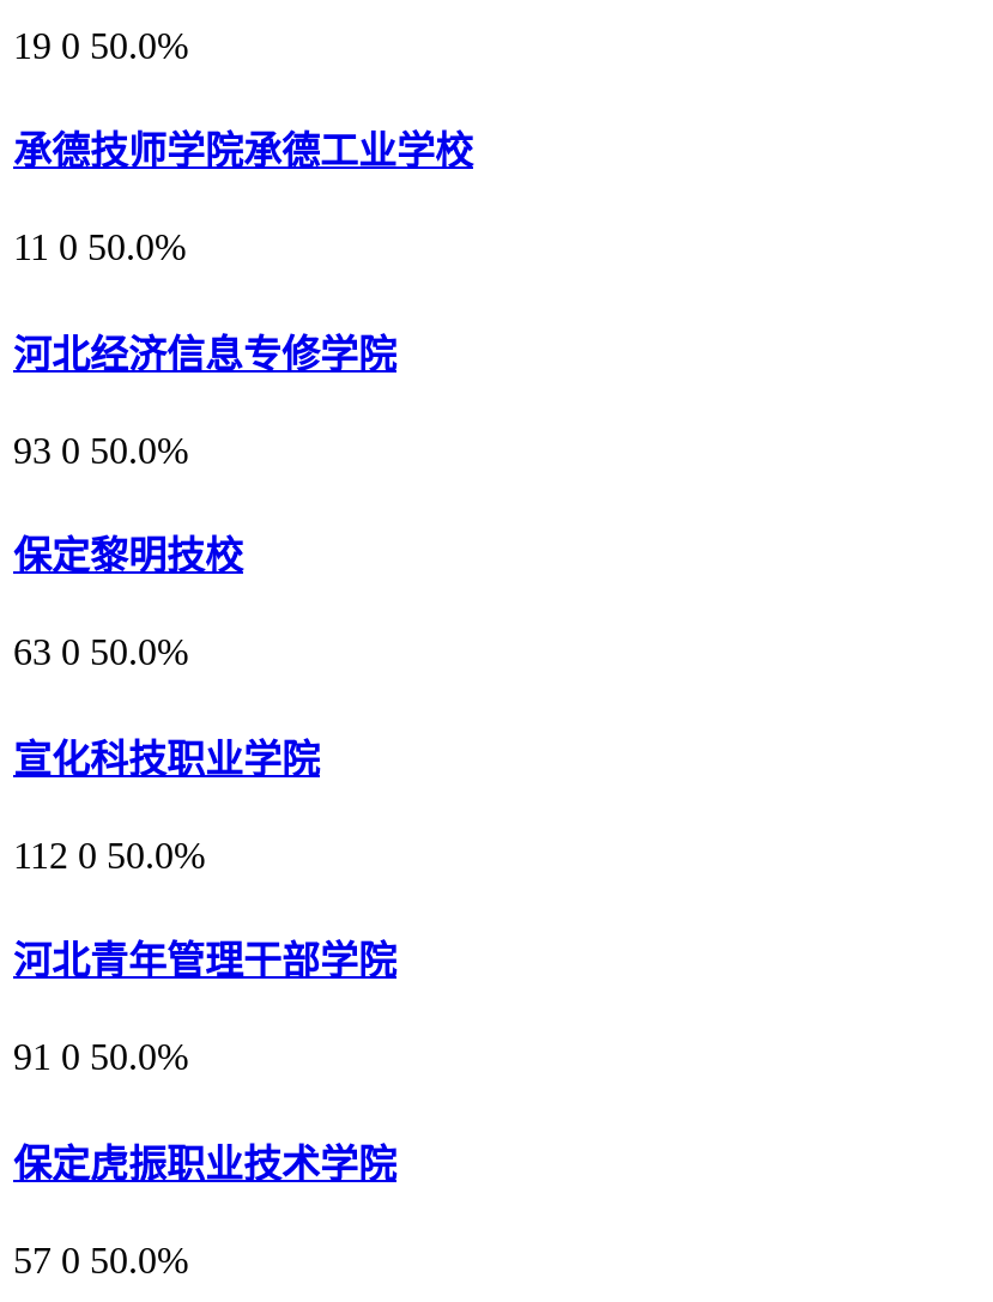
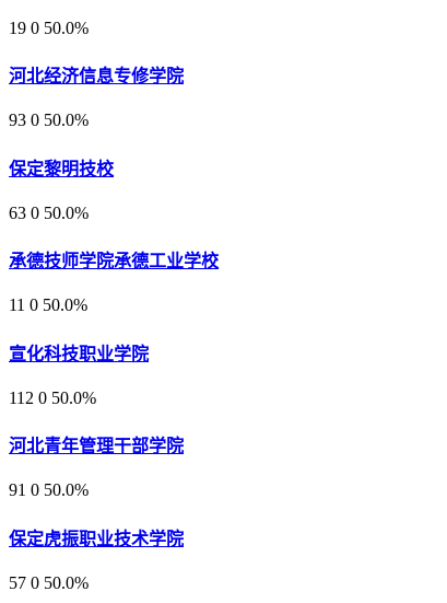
moved [13,131,473,268] -> [9,252,219,315]: 承德技师学院承德工业学校 | 11 0 50.0%
moved [13,333,396,673] -> [9,67,184,222]: 河北经济信息专修学院 | 93 0 50.0% | 保定黎明技校 | 63 0 50.0%

